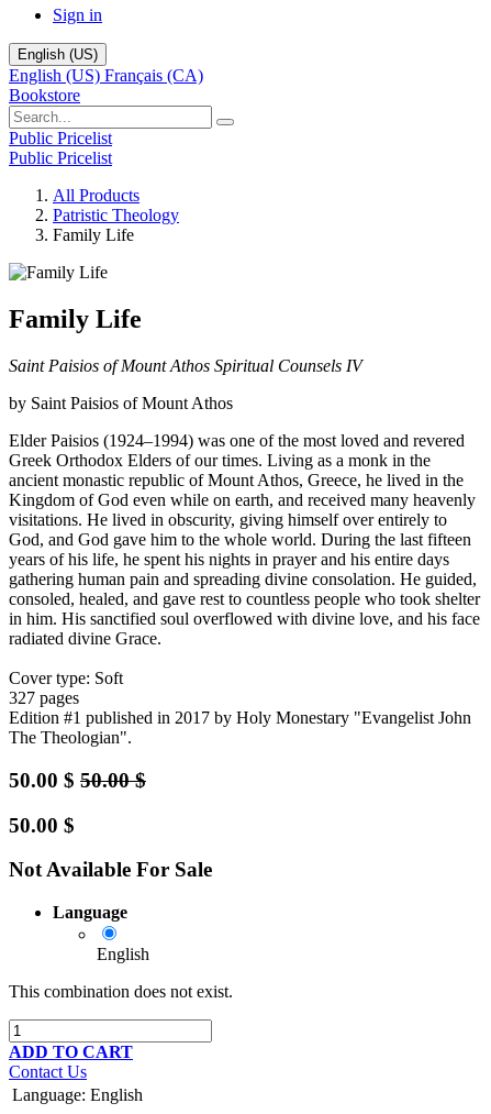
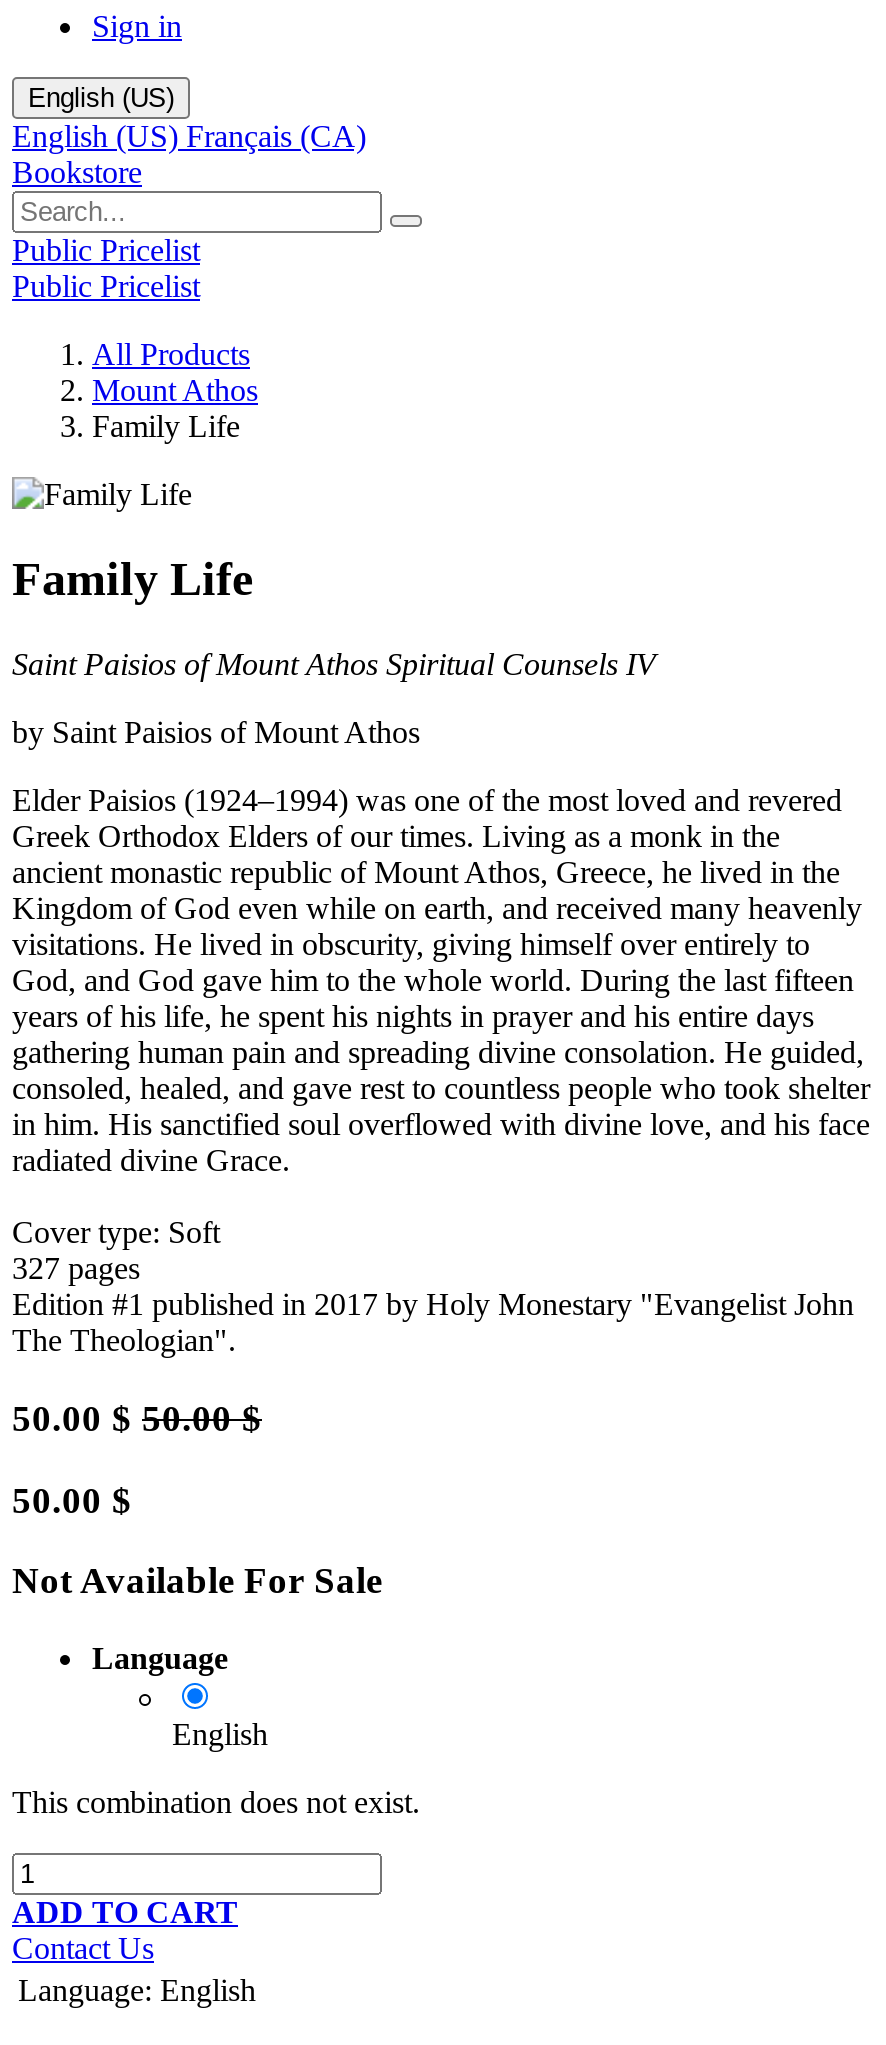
[53,206,179,225] Patristic Theology -> [92,374,258,408] Mount Athos

